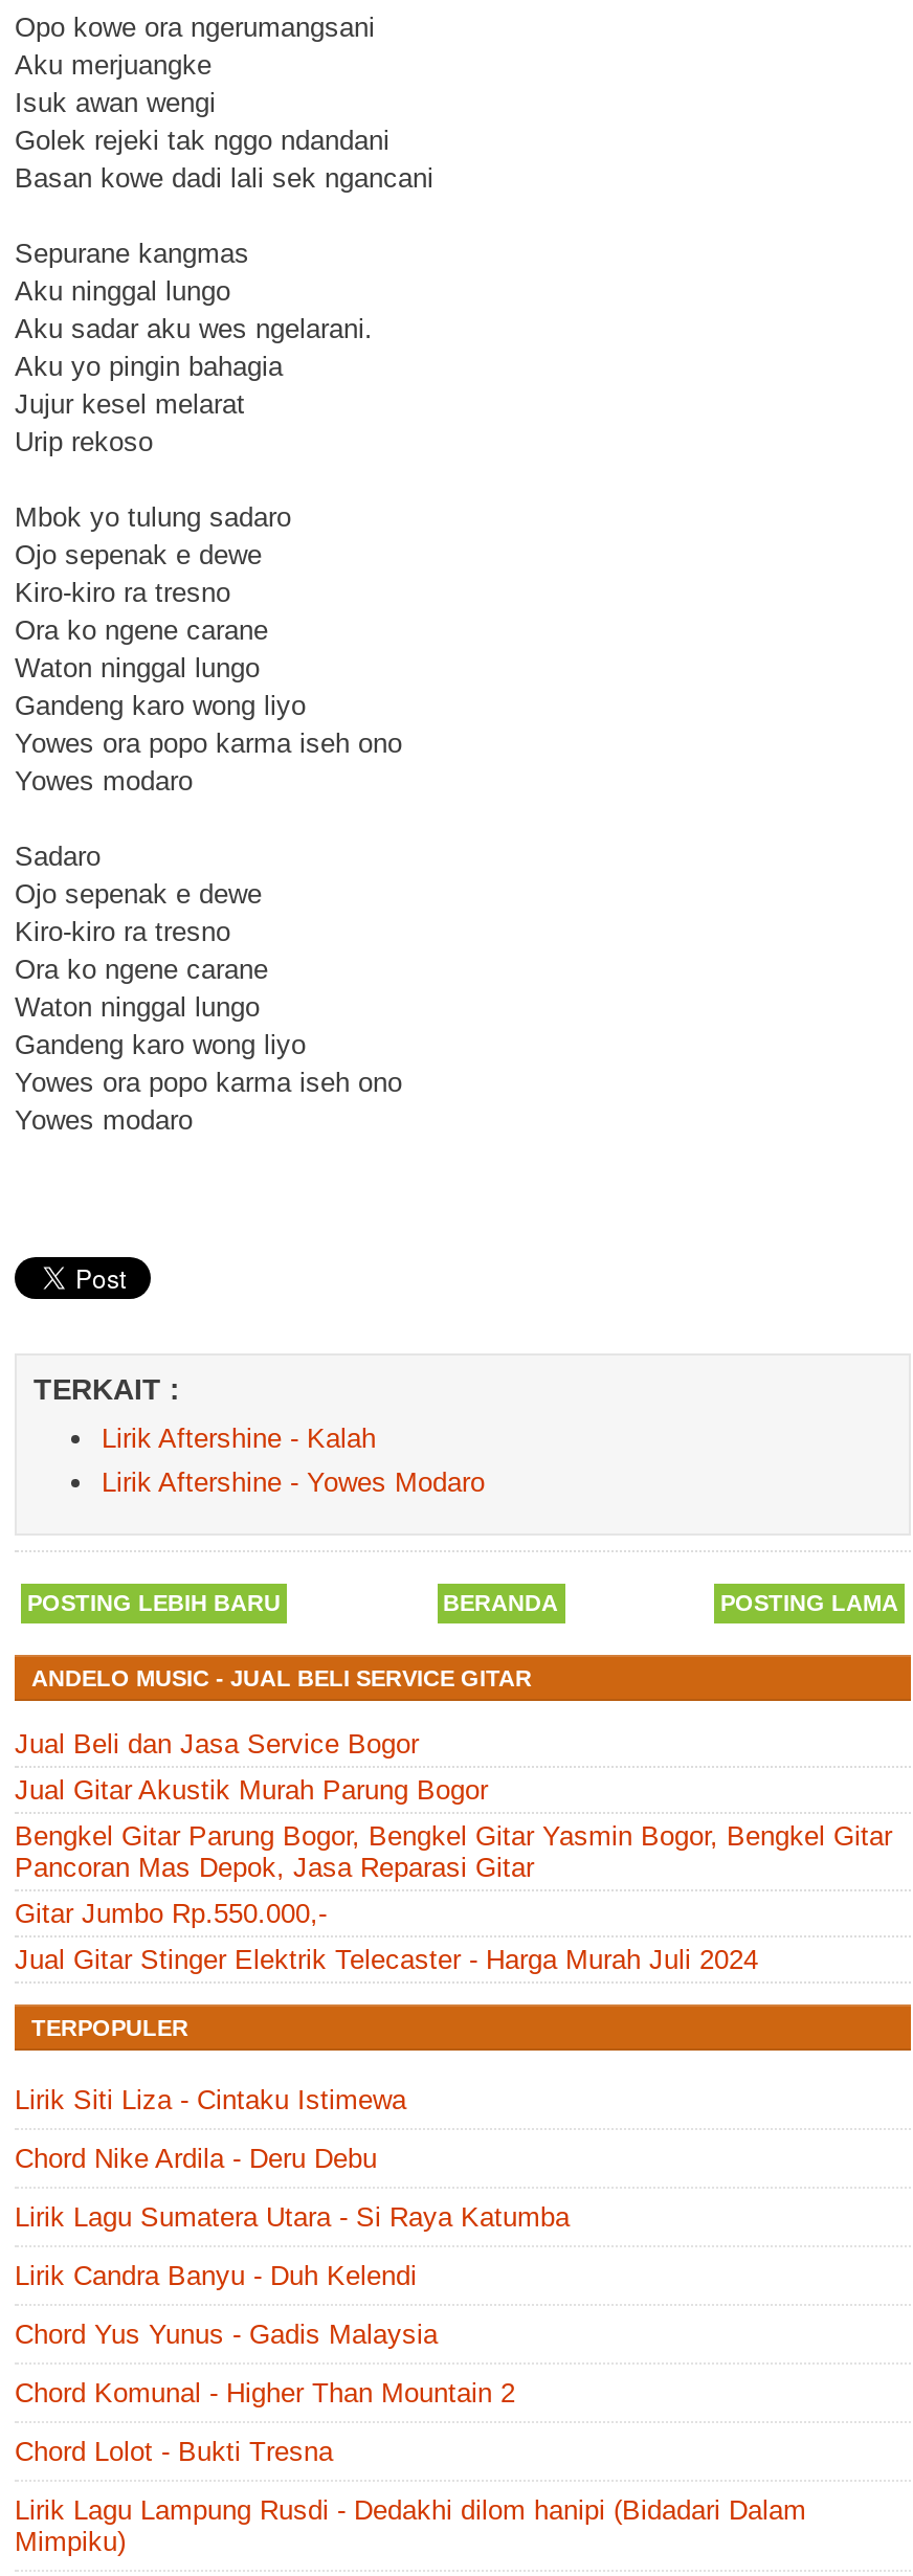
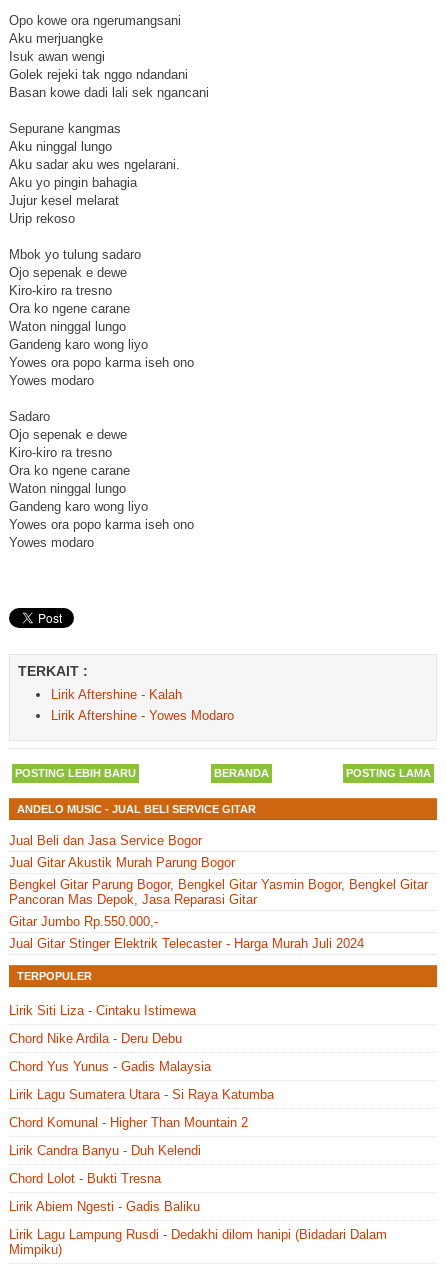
moved [15,2200,570,2232] -> [9,1086,274,1101]: Lirik Lagu Sumatera Utara - Si Raya Katumba
moved [15,2259,417,2290] -> [9,1142,201,1157]: Lirik Candra Banyu - Duh Kelendi
moved [15,2317,438,2349] -> [9,1058,211,1073]: Chord Yus Yunus - Gadis Malaysia
moved [15,2376,515,2407] -> [9,1114,248,1129]: Chord Komunal - Higher Than Mountain 2
none -> [9,1198,200,1213] Lirik Abiem Ngesti - Gadis Baliku

